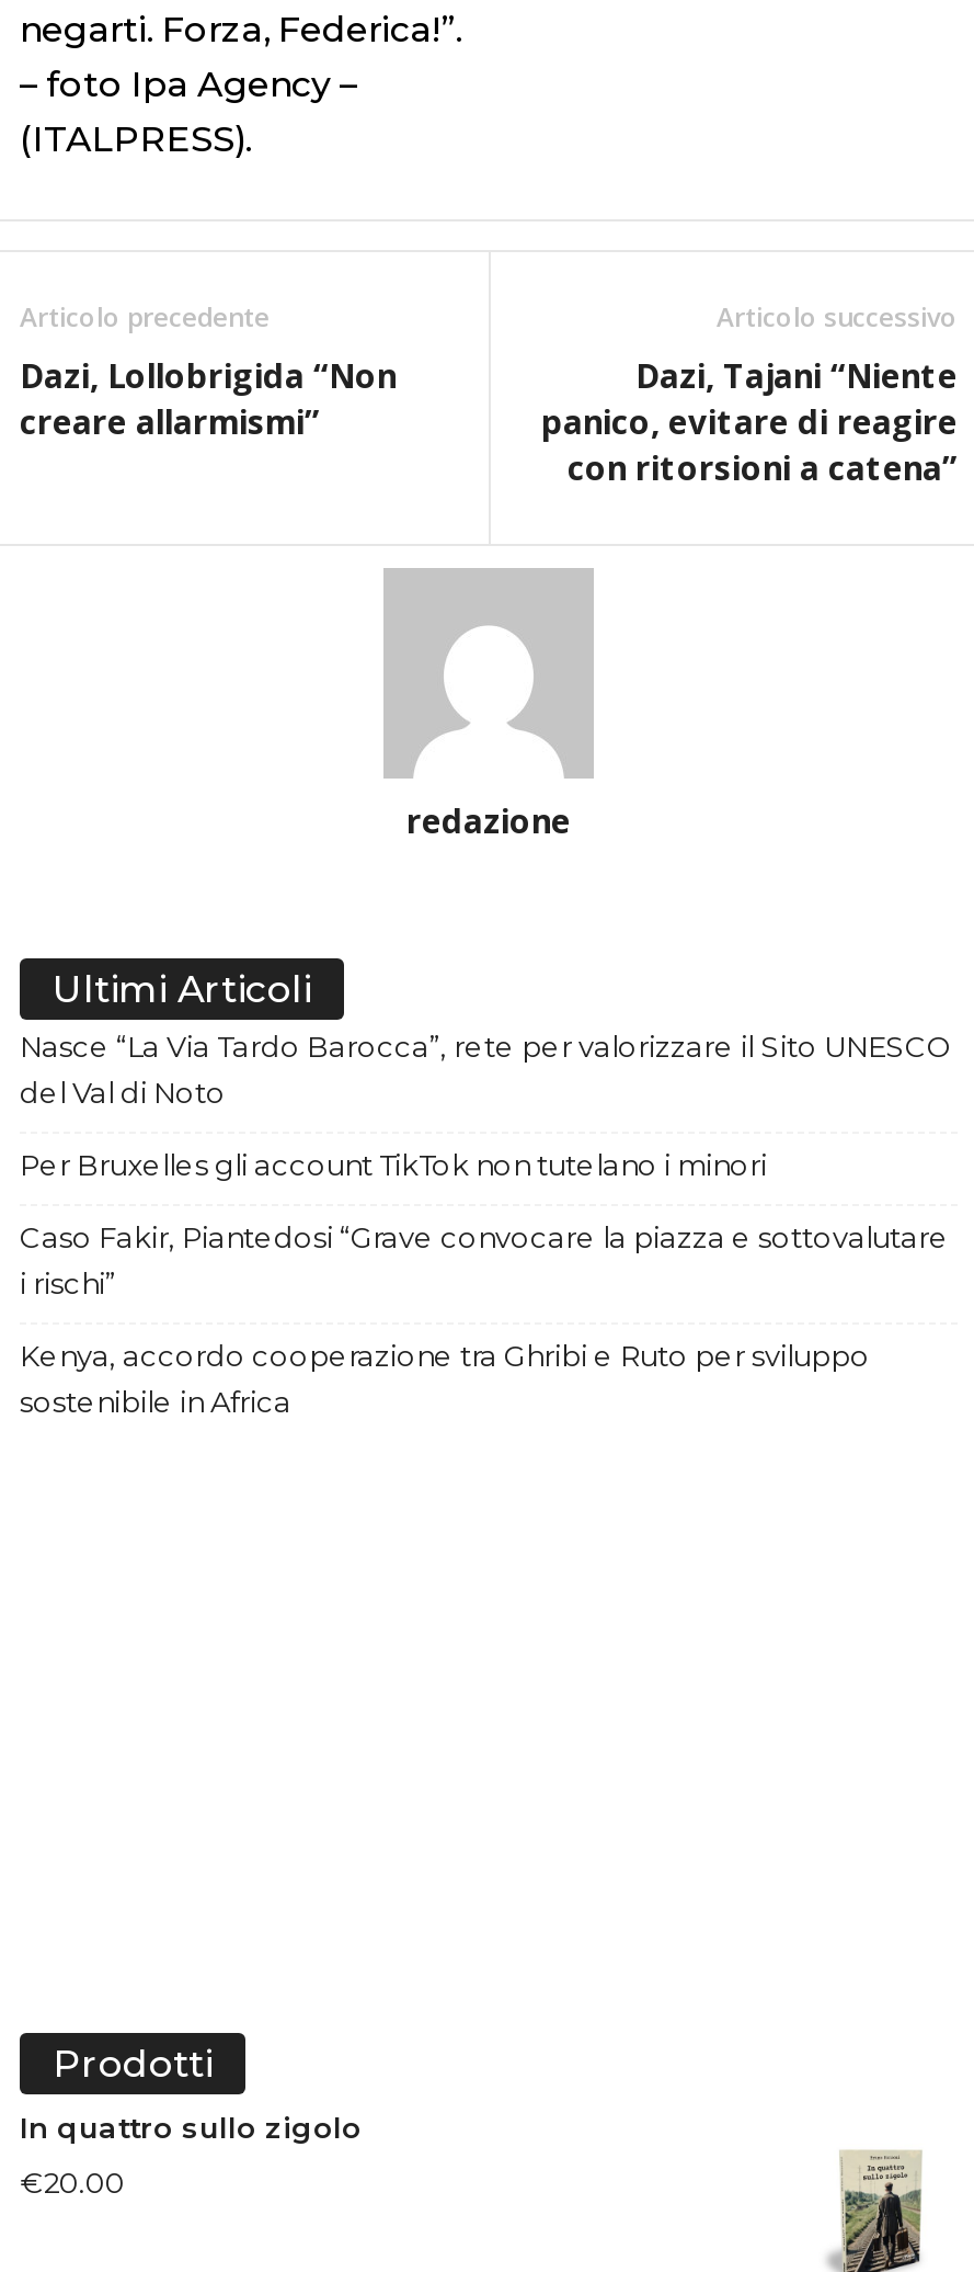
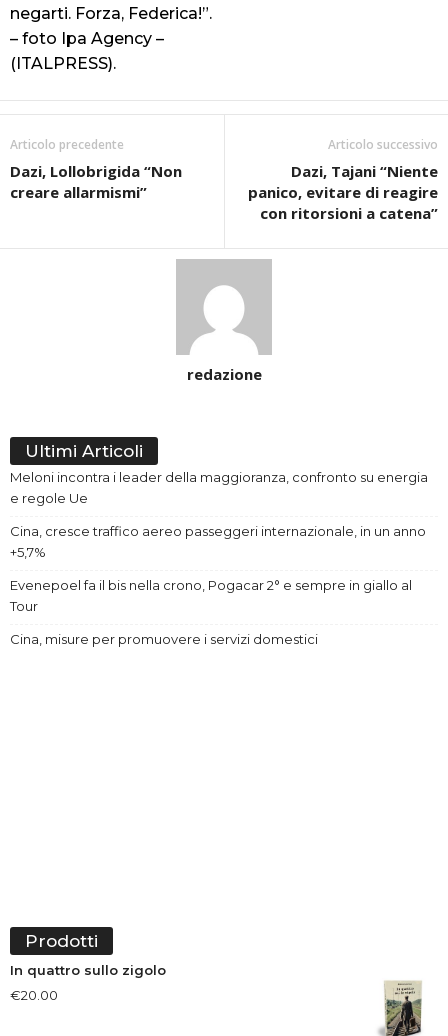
[20,1029,953,1110] Nasce “La Via Tardo Barocca”, rete per valorizzare il Sito UNESCO | del Val di Noto -> [10,469,428,506] Meloni incontra i leader della maggioranza, confronto su energia | e regole Ue
[20,1148,767,1183] Per Bruxelles gli account TikTok non tutelano i minori -> [10,523,426,560] Cina, cresce traffico aereo passeggeri internazionale, in un anno | +5,7%
[20,1220,949,1301] Caso Fakir, Piantedosi “Grave convocare la piazza e sottovalutare | i rischi” -> [10,577,412,614] Evenepoel fa il bis nella crono, Pogacar 2° e sempre in giallo al | Tour
[20,1338,870,1420] Kenya, accordo cooperazione tra Ghribi e Ruto per sviluppo | sostenibile in Africa -> [10,631,318,647] Cina, misure per promuovere i servizi domestici

